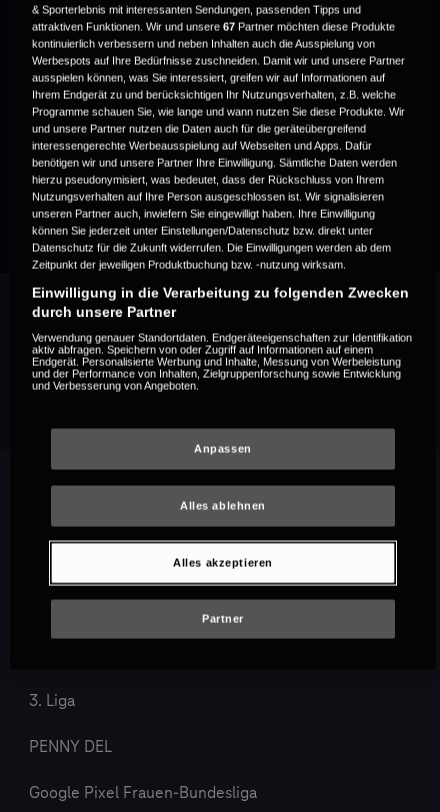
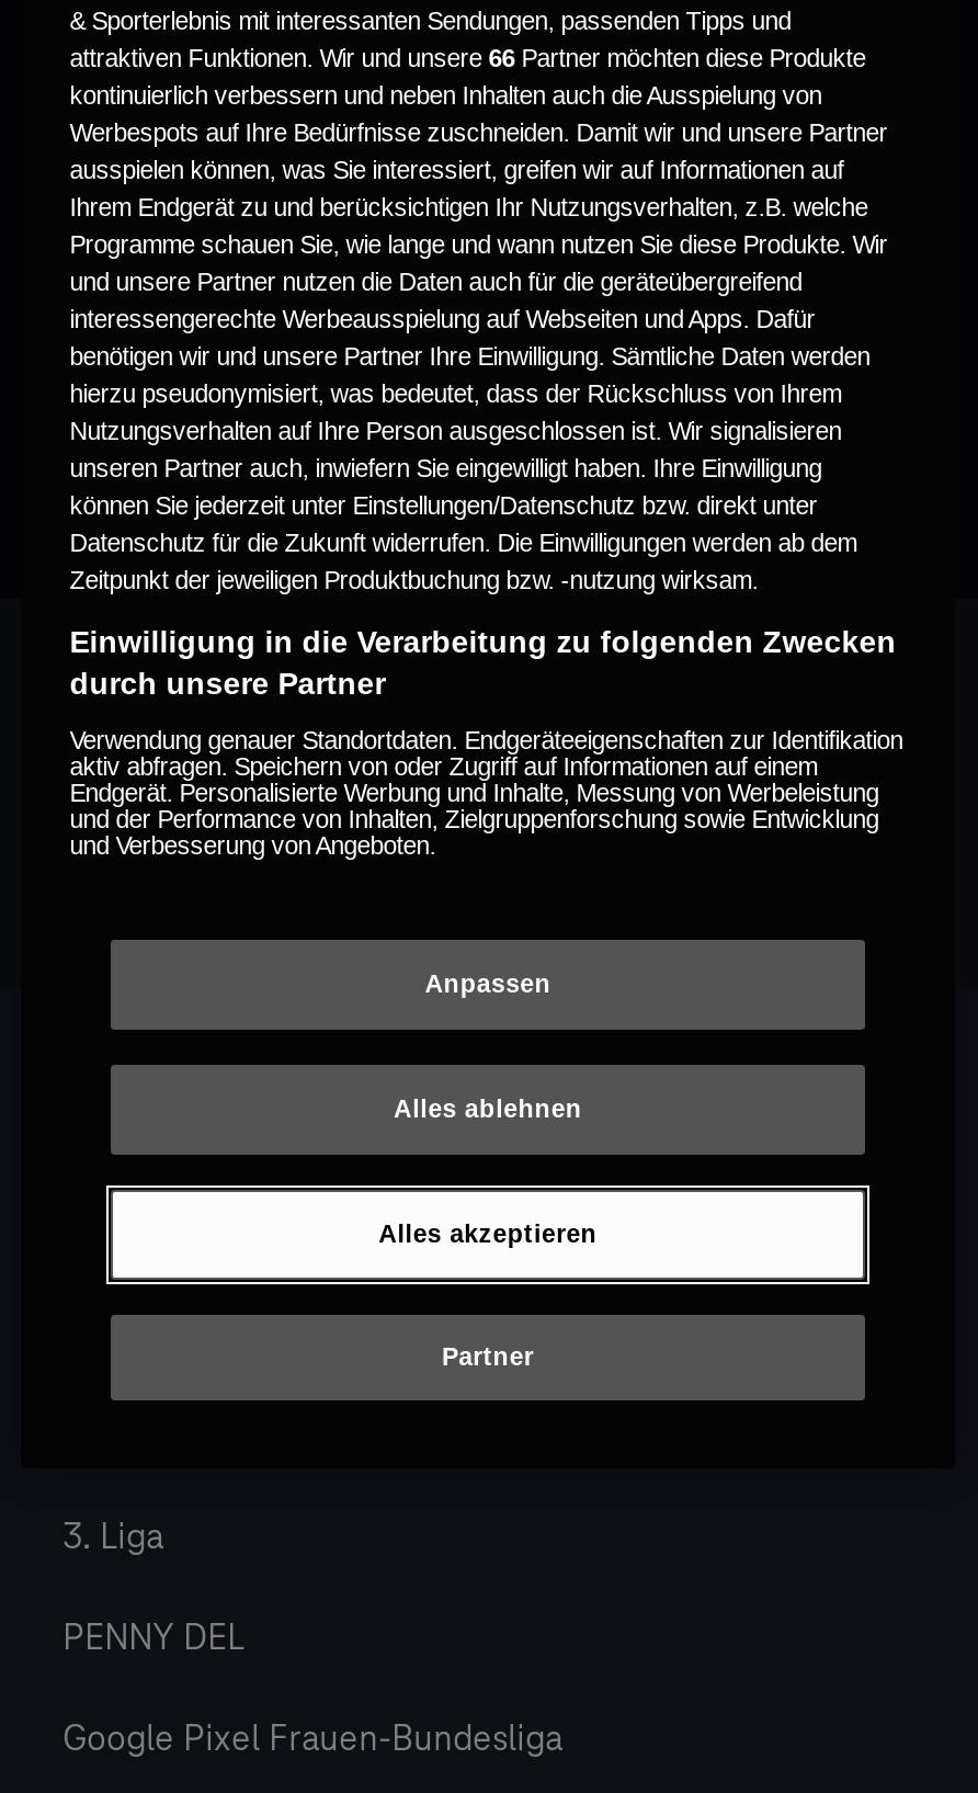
[32,21,395,33] attraktiven Funktionen. Wir und unsere 67 Partner möchten diese Produkte -> [70,46,866,72] attraktiven Funktionen. Wir und unsere 66 Partner möchten diese Produkte

